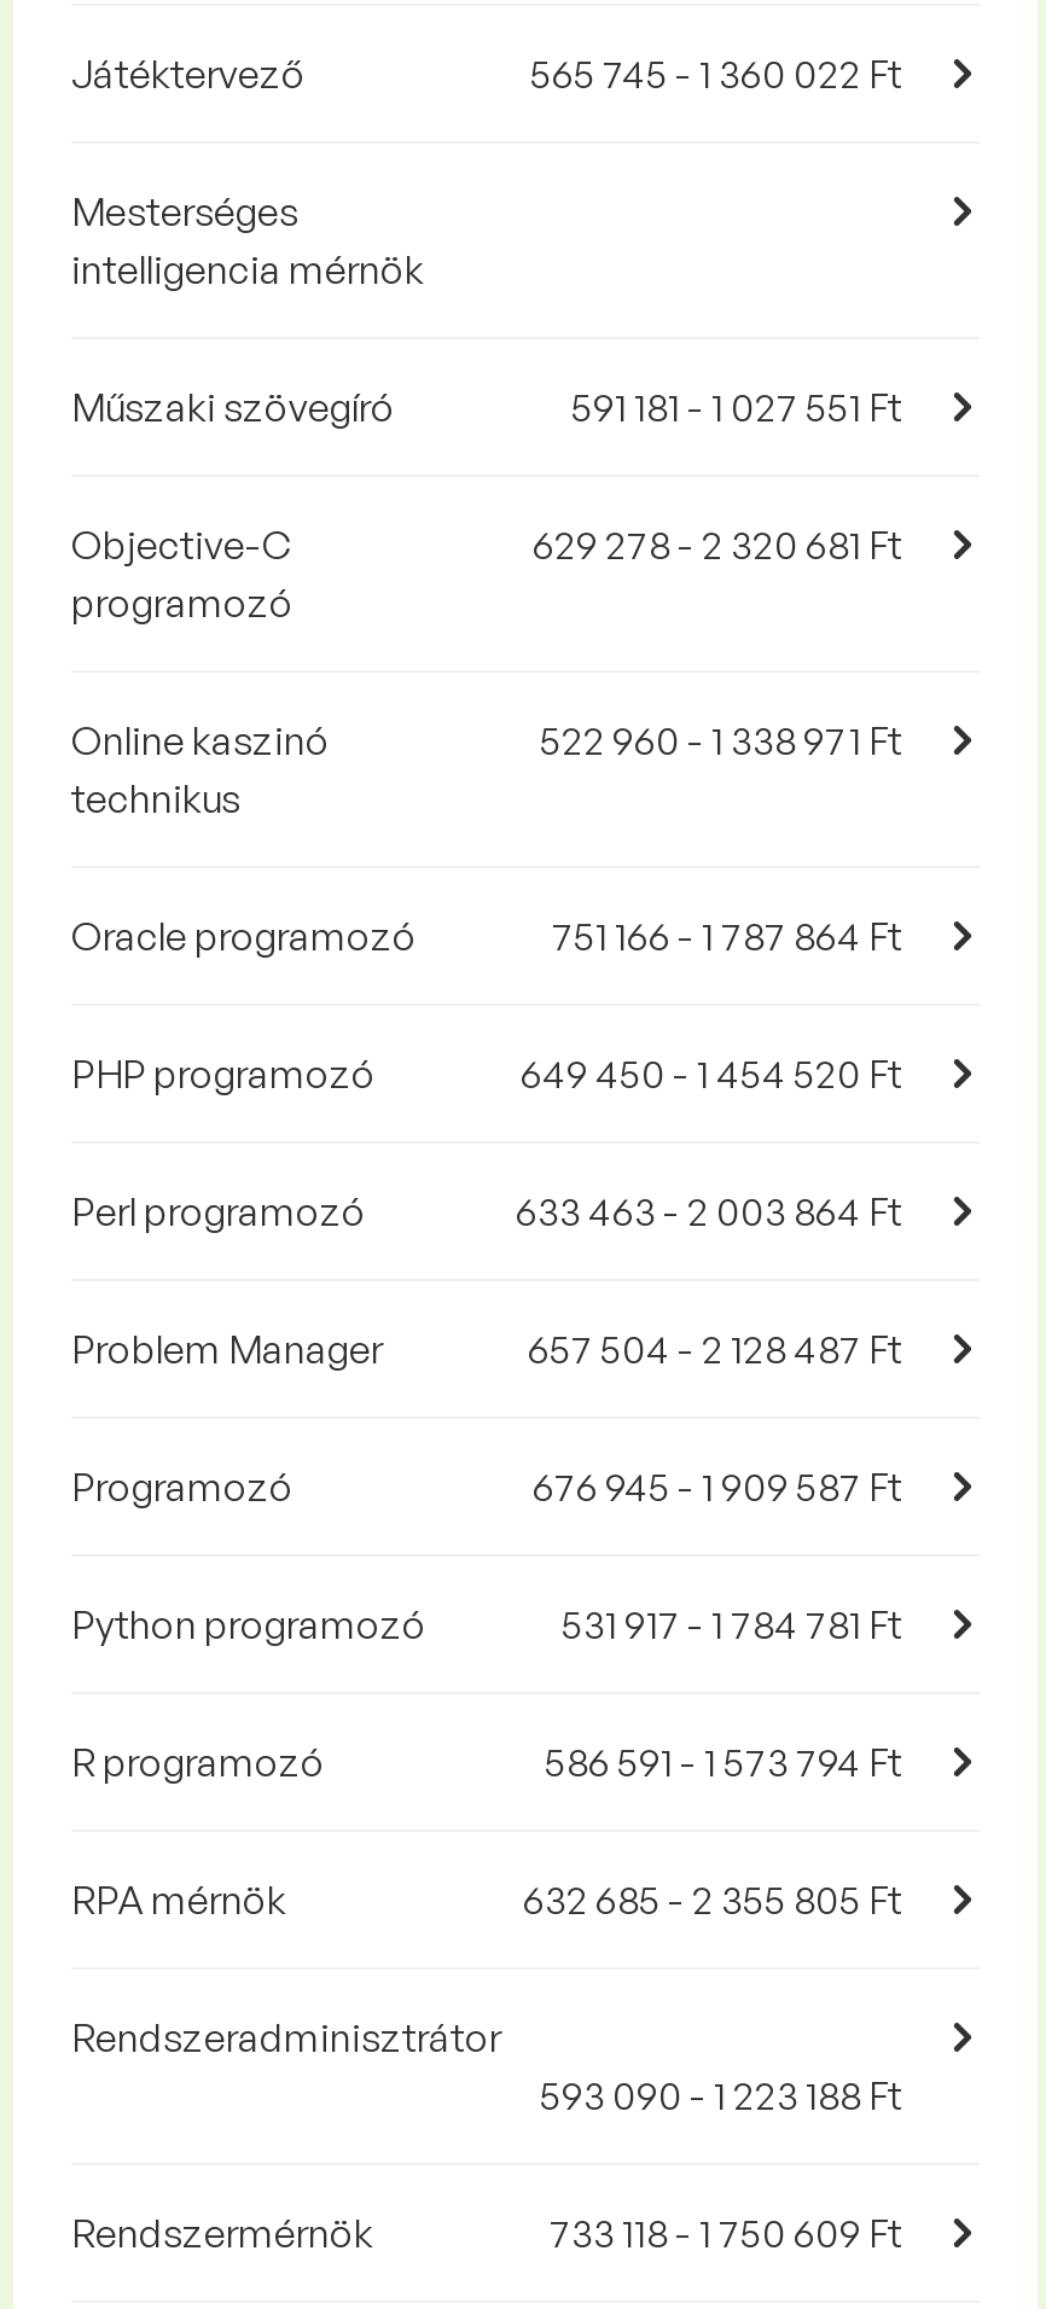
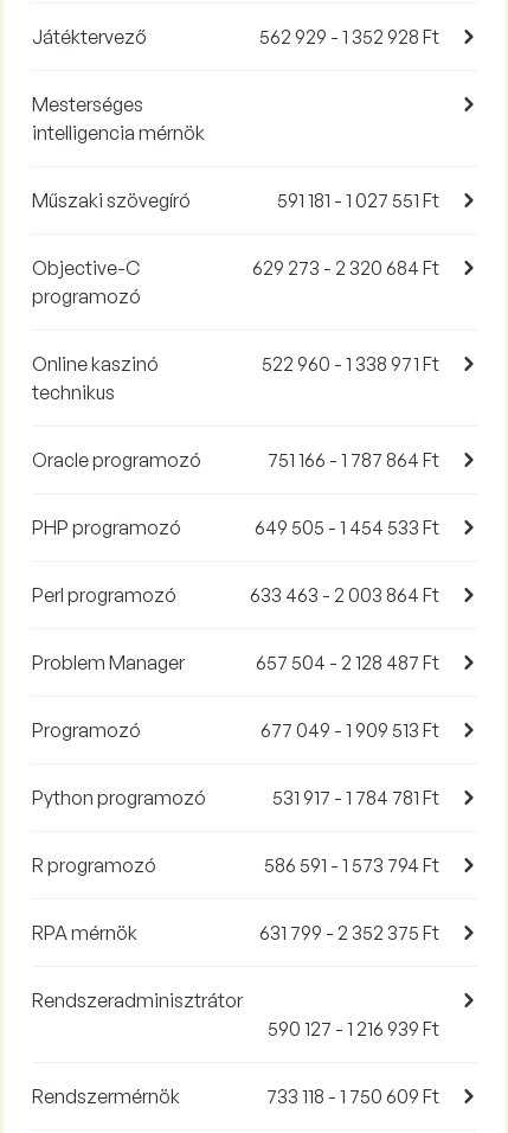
[530,50,902,98] 565 745 - 1 360 022 Ft -> [259,25,439,49] 562 929 - 1 352 928 Ft
[533,521,902,569] 629 278 - 2 320 681 Ft -> [252,256,439,280] 629 273 - 2 320 684 Ft
[521,1050,902,1098] 649 450 - 1 454 520 Ft -> [255,516,439,539] 649 505 - 1 454 533 Ft
[533,1463,902,1511] 676 945 - 1 909 587 Ft -> [261,718,439,742] 677 049 - 1 909 513 Ft
[523,1876,902,1924] 632 685 - 2 355 805 Ft -> [259,921,439,945] 631 799 - 2 352 375 Ft
[540,2072,902,2120] 593 090 - 1 223 188 Ft -> [268,1017,439,1041] 590 127 - 1 216 939 Ft

